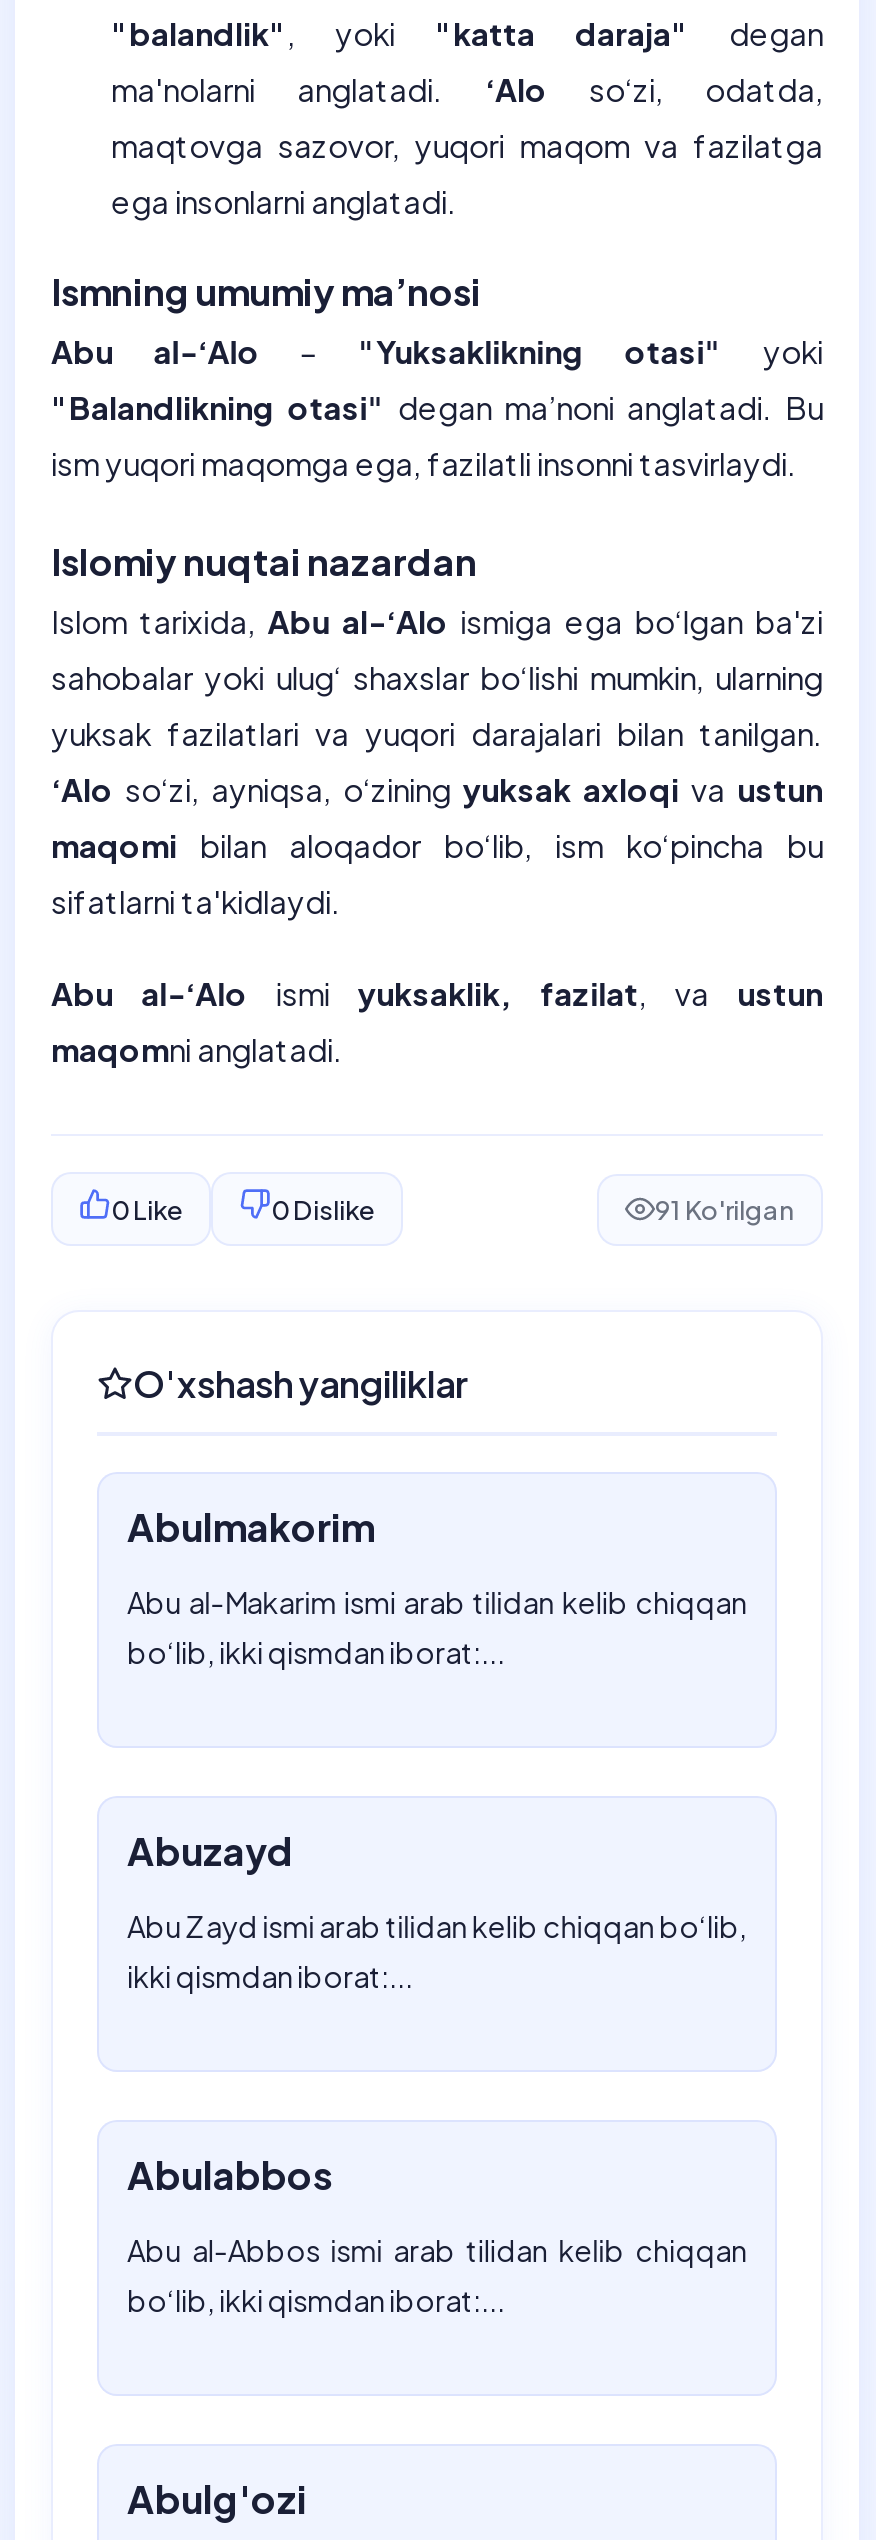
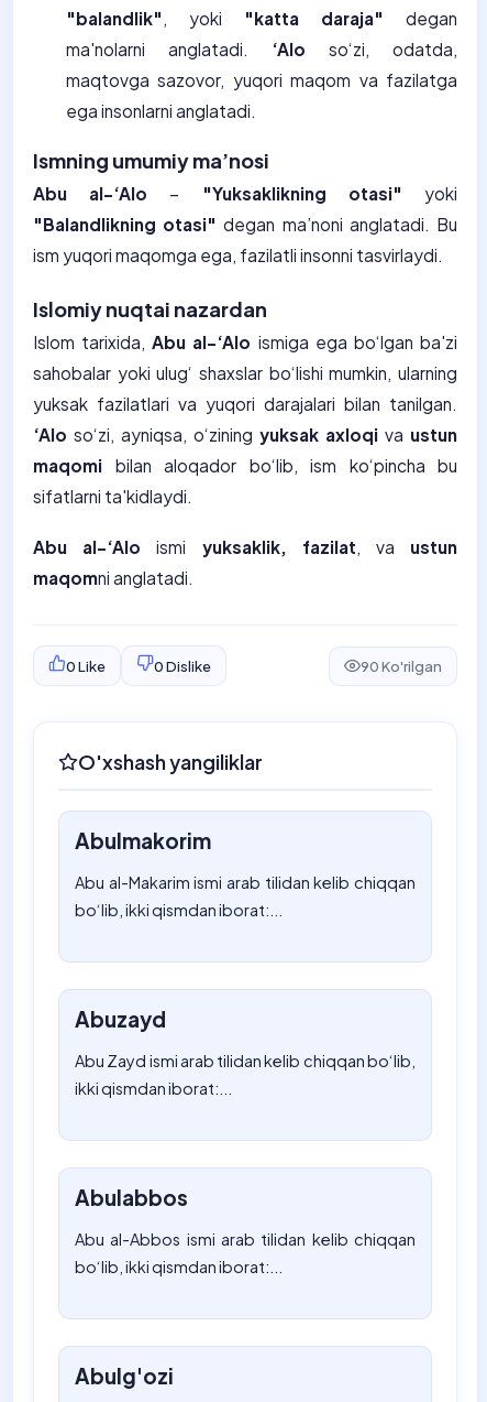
[655,1194,795,1226] 91 Ko'rilgan -> [361,657,442,675] 90 Ko'rilgan

